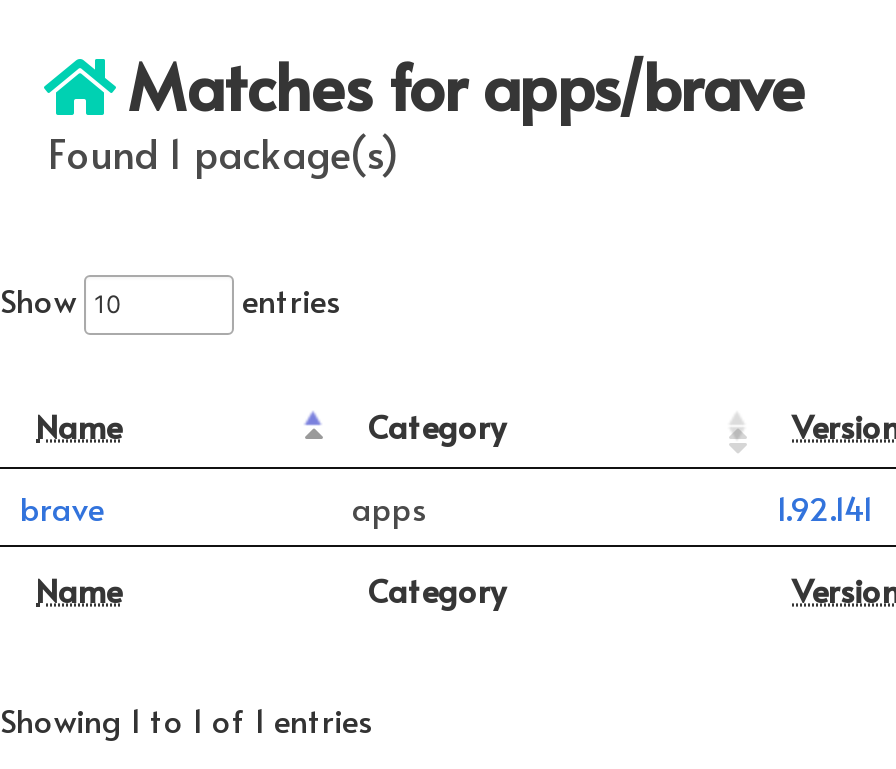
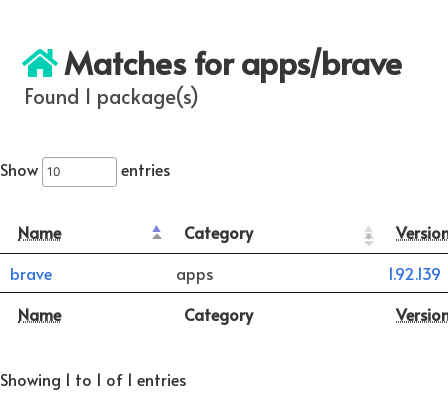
[776,485,874,529] 1.92.141 -> [388,262,441,284] 1.92.139

